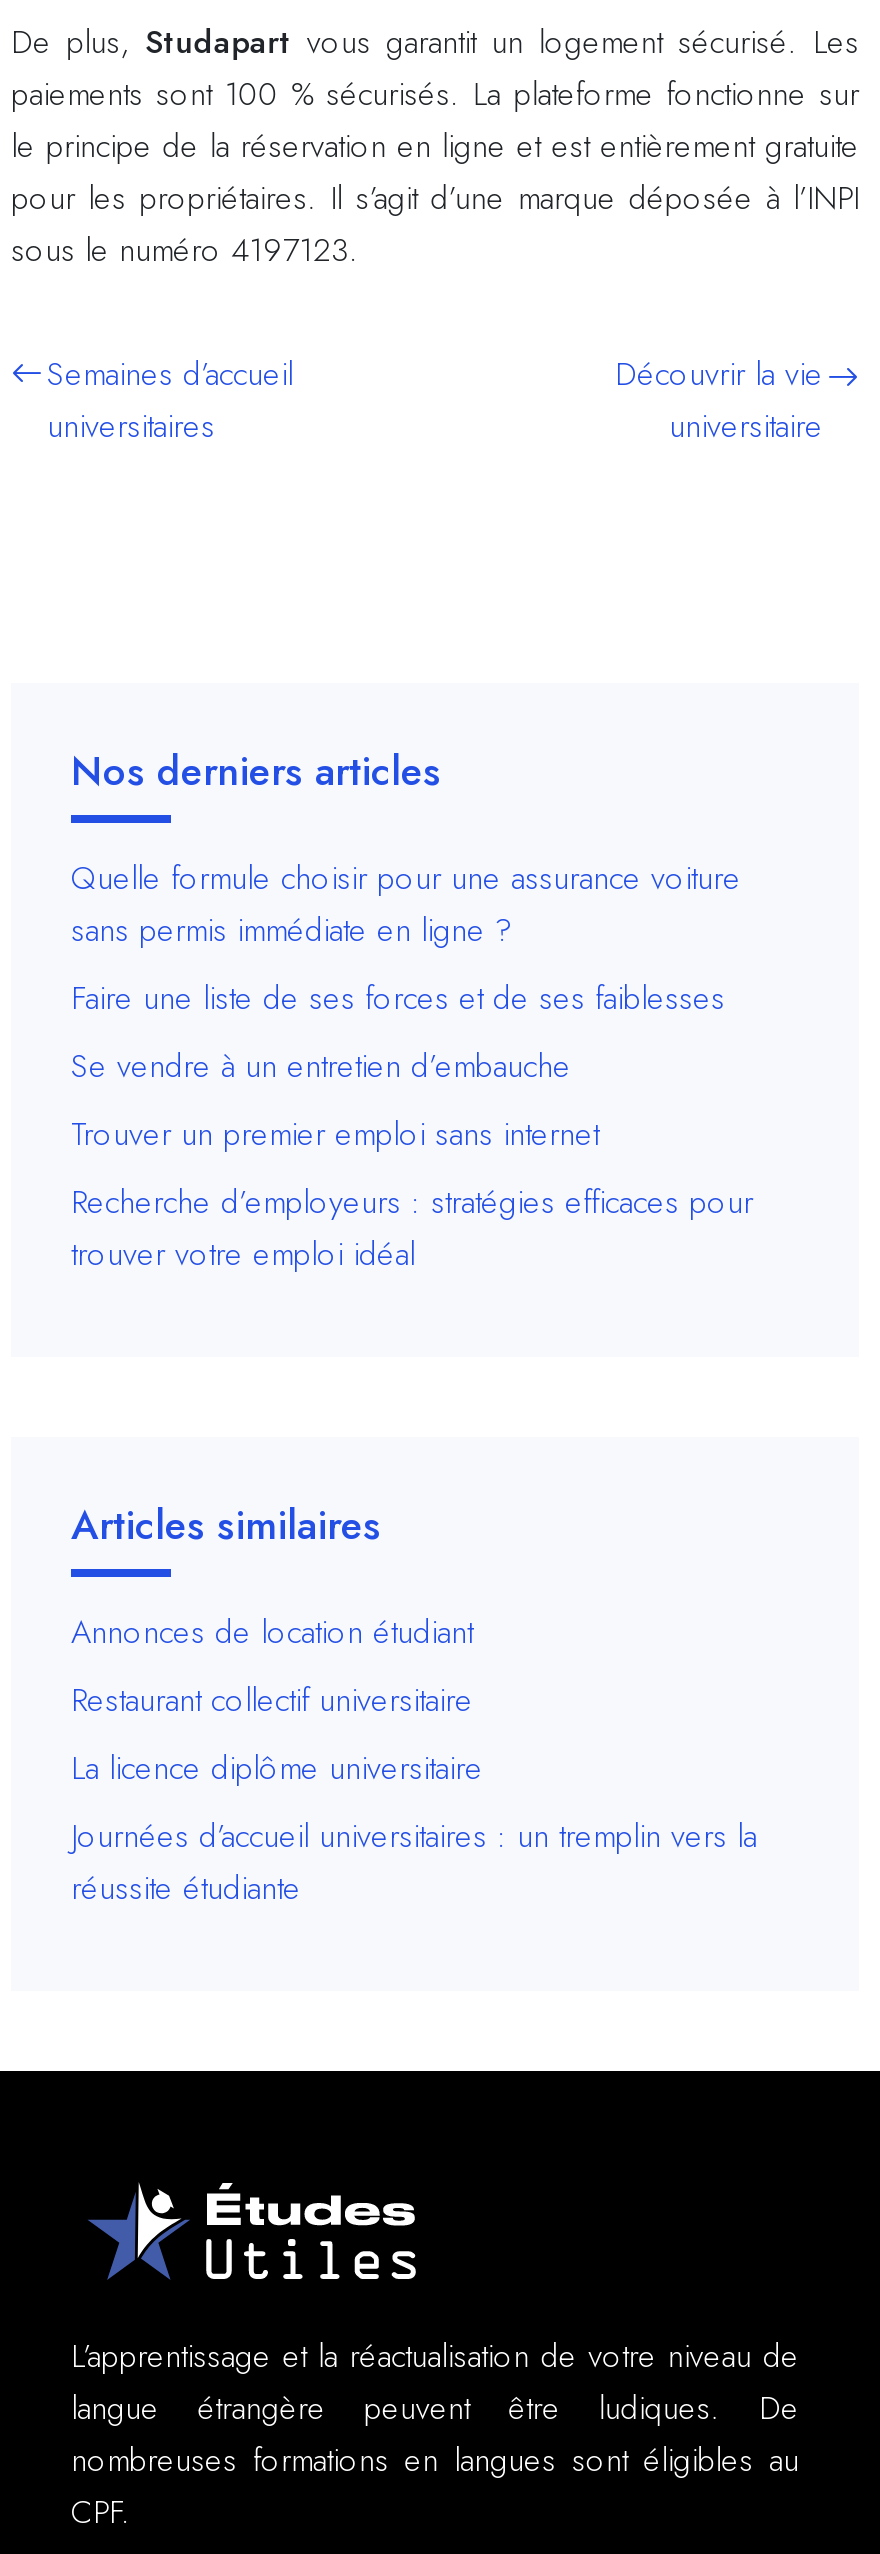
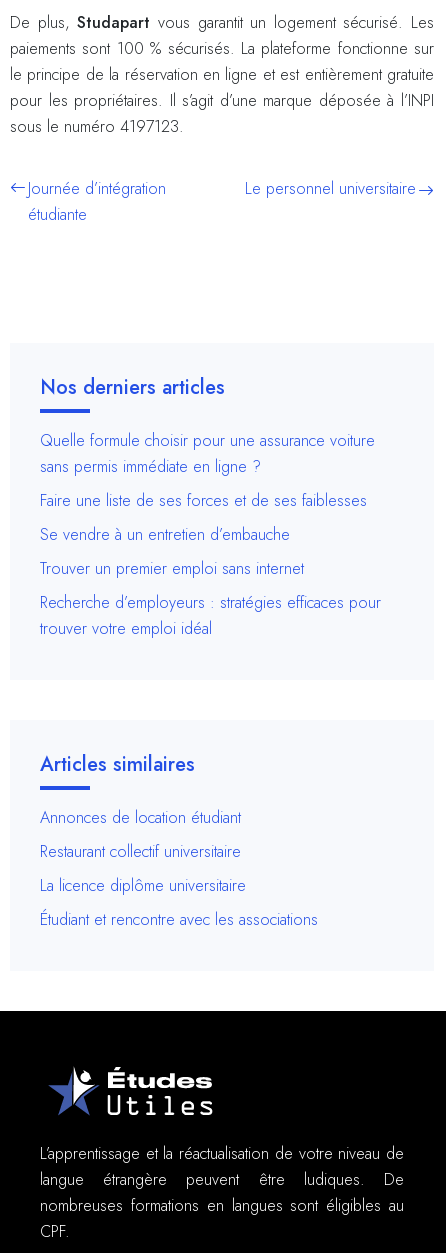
[47,351,293,449] Semaines d’accueil | universitaires -> [28,177,166,226] Journée d’intégration | étudiante
[615,351,823,449] Découvrir la vie | universitaire -> [245,177,416,200] Le personnel universitaire
[71,1813,757,1911] Journées d’accueil universitaires : un tremplin vers la | réussite étudiante -> [40,908,318,931] Étudiant et rencontre avec les associations

